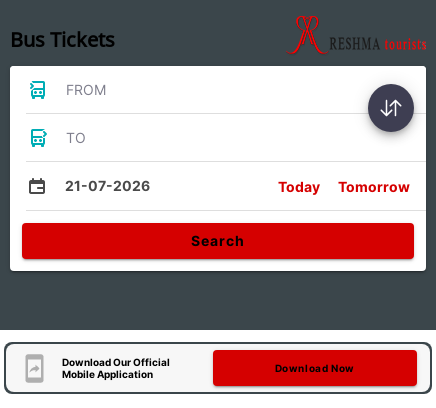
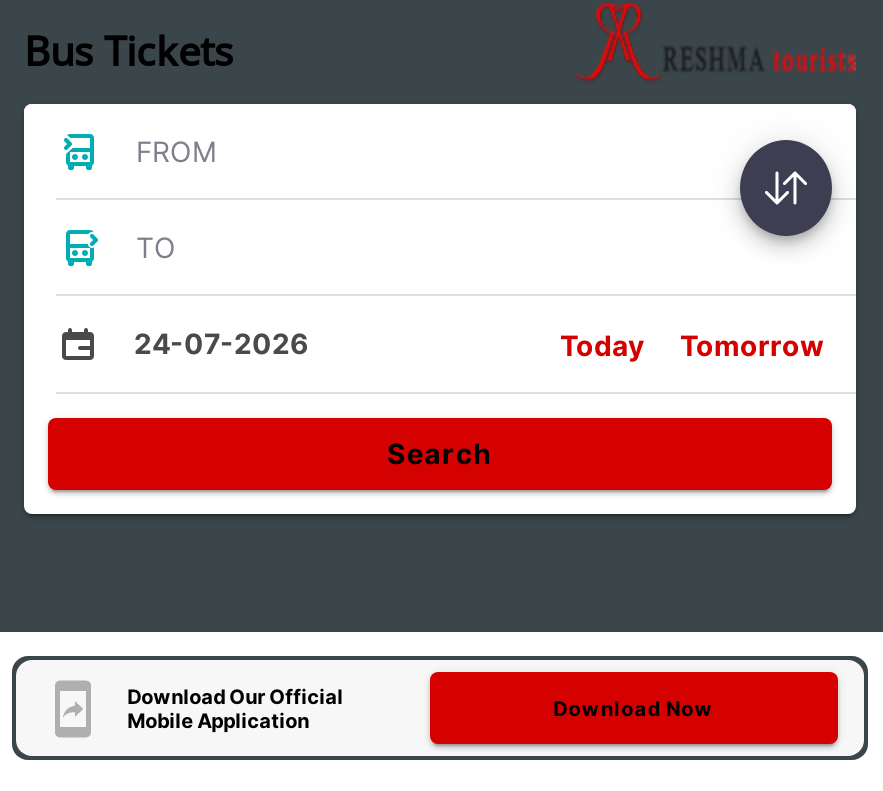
[65,177,150,194] 21-07-2026 -> [134,326,308,360] 24-07-2026

